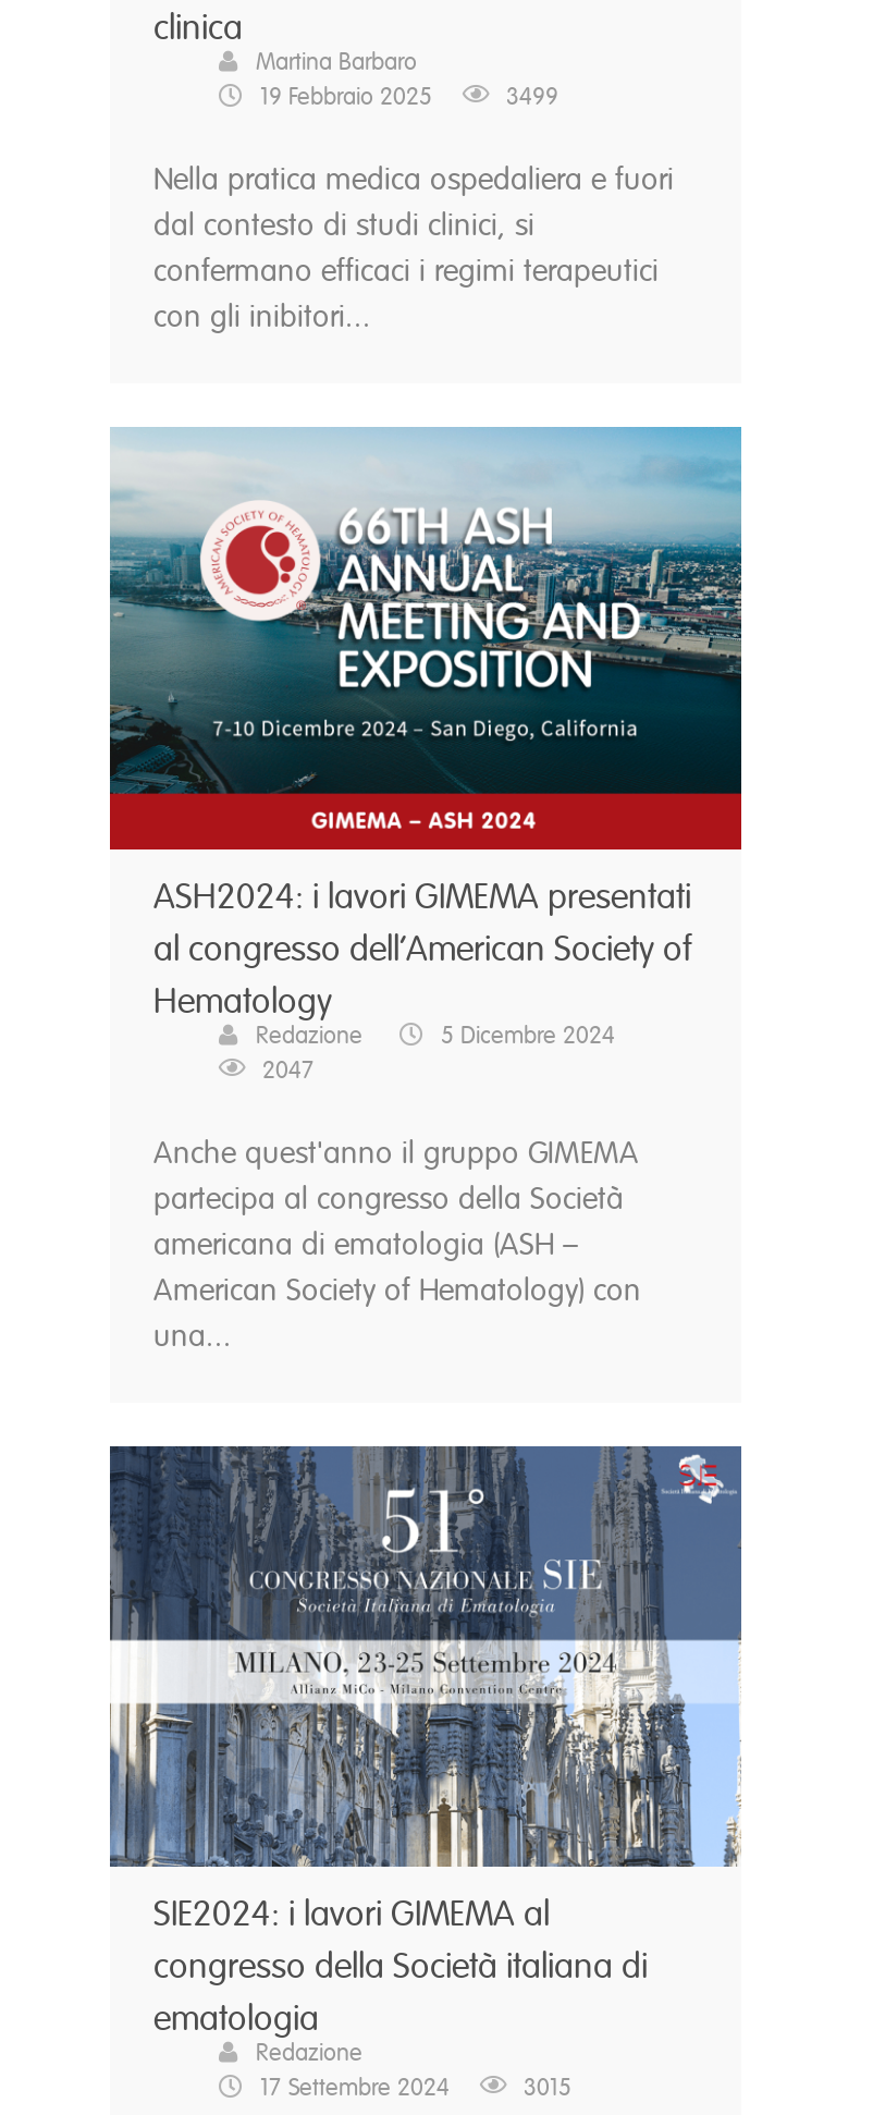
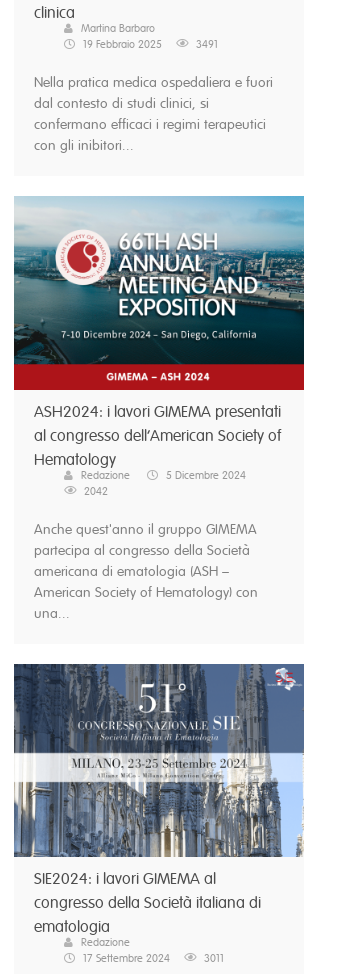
[500,82,558,112] 3499 -> [193,37,218,51] 3491
[256,1054,315,1084] 2047 -> [81,484,108,498] 2042
[517,2072,571,2102] 3015 -> [201,951,224,965] 3011

